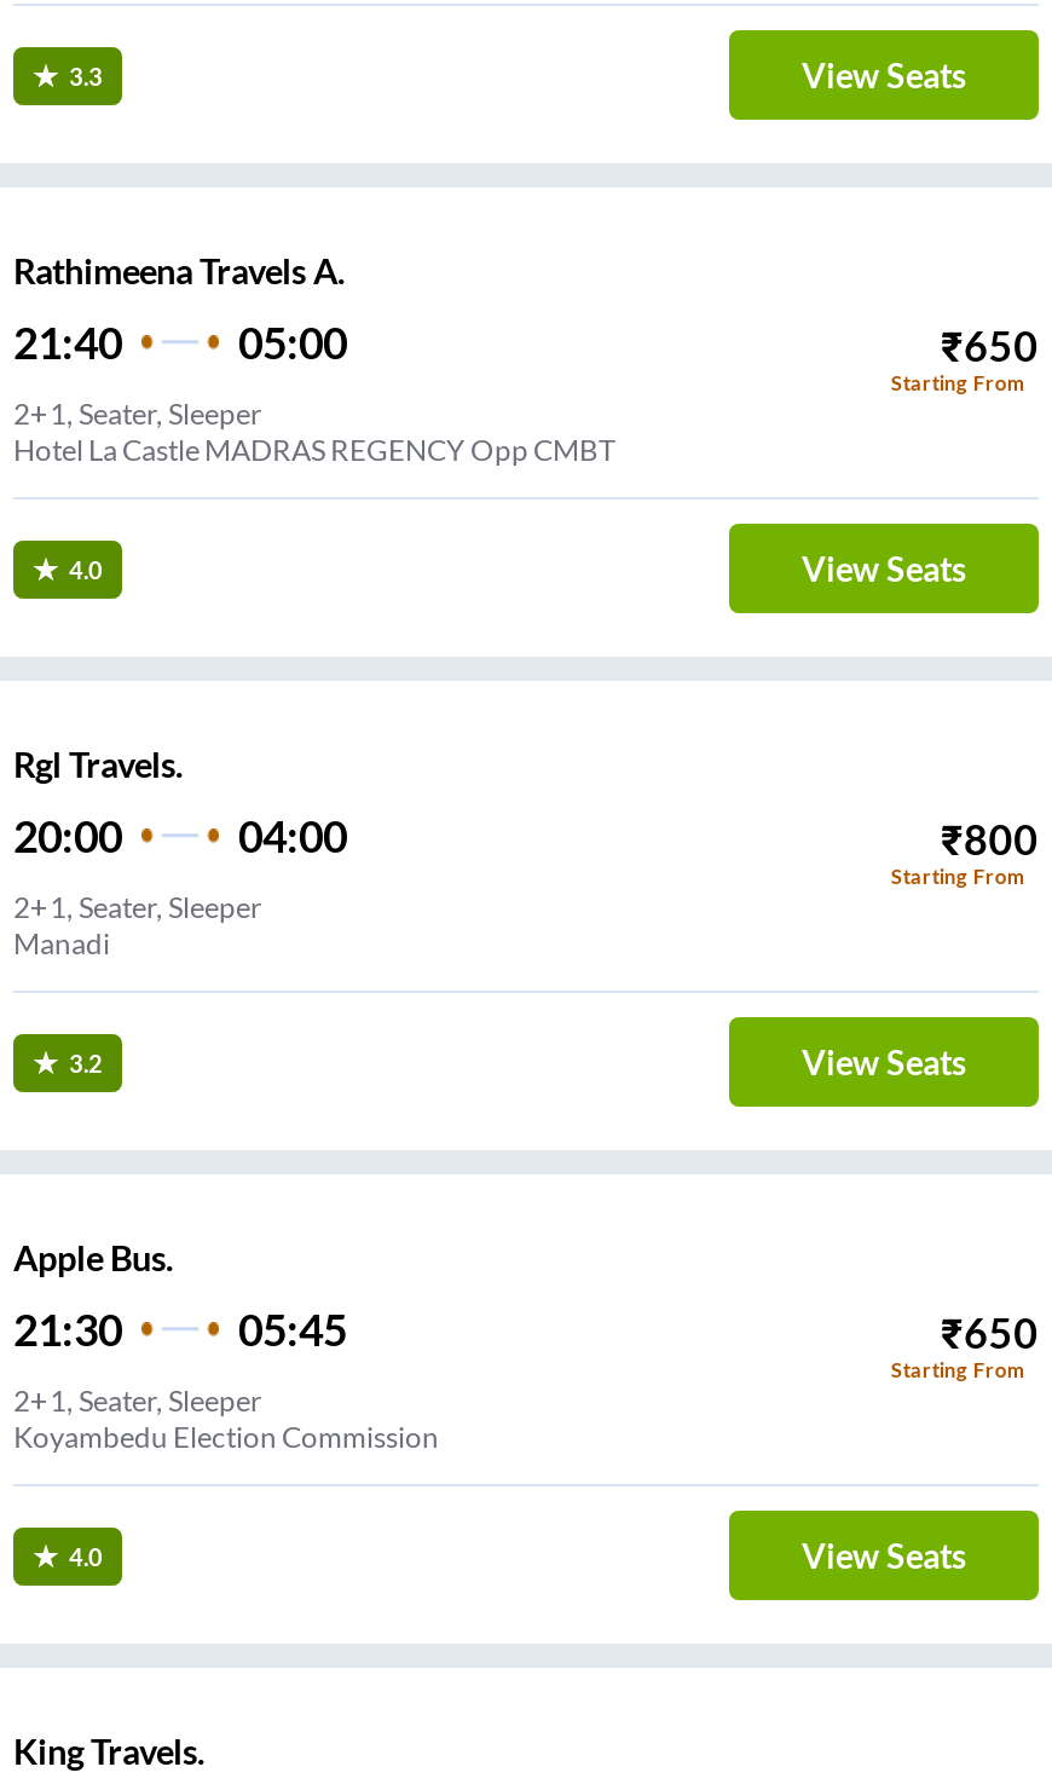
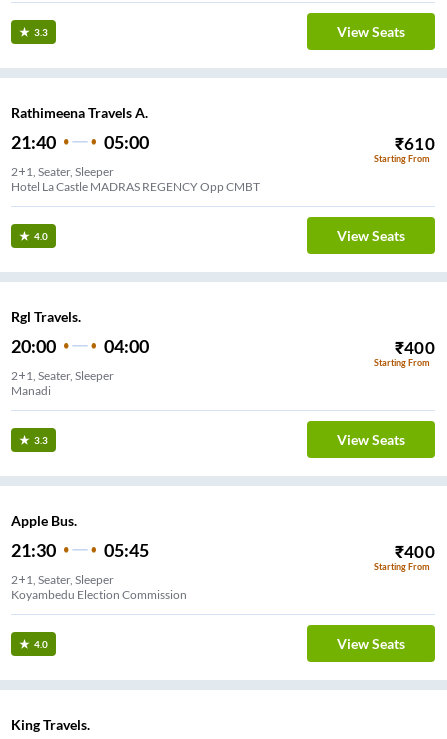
[941,320,1039,371] ₹650 -> [395,133,435,154] ₹610
[941,814,1039,864] ₹800 -> [395,337,435,358] ₹400
[69,1048,103,1077] 3.2 -> [34,434,48,446] 3.3
[941,1307,1039,1358] ₹650 -> [395,541,435,562] ₹400

